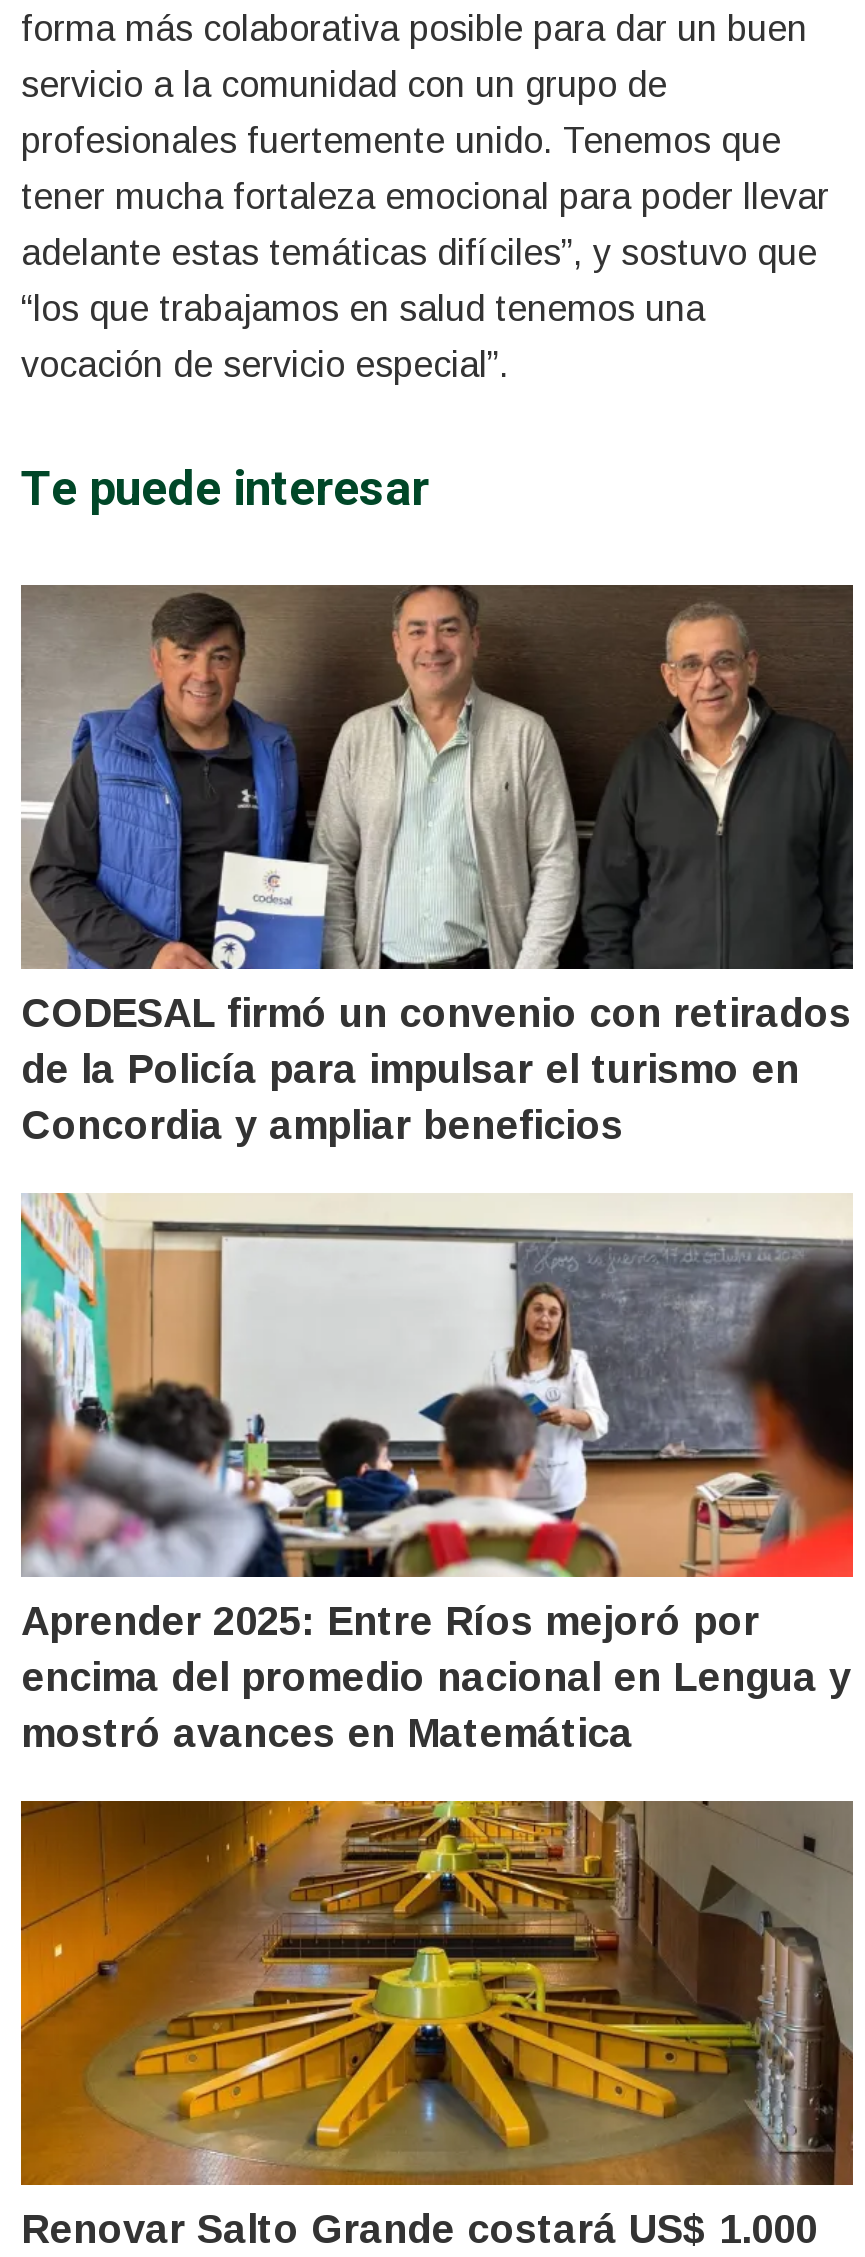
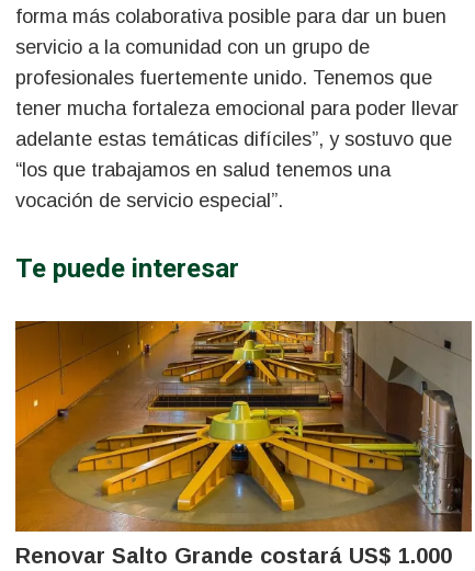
[21,583,853,1147] [image] | CODESAL firmó un convenio con retirados | de la Policía para impulsar el turismo en | Concordia y ampliar beneficios -> none
[19,1191,855,1755] [image] | Aprender 2025: Entre Ríos mejoró por | encima del promedio nacional en Lengua y | mostró avances en Matemática -> none

